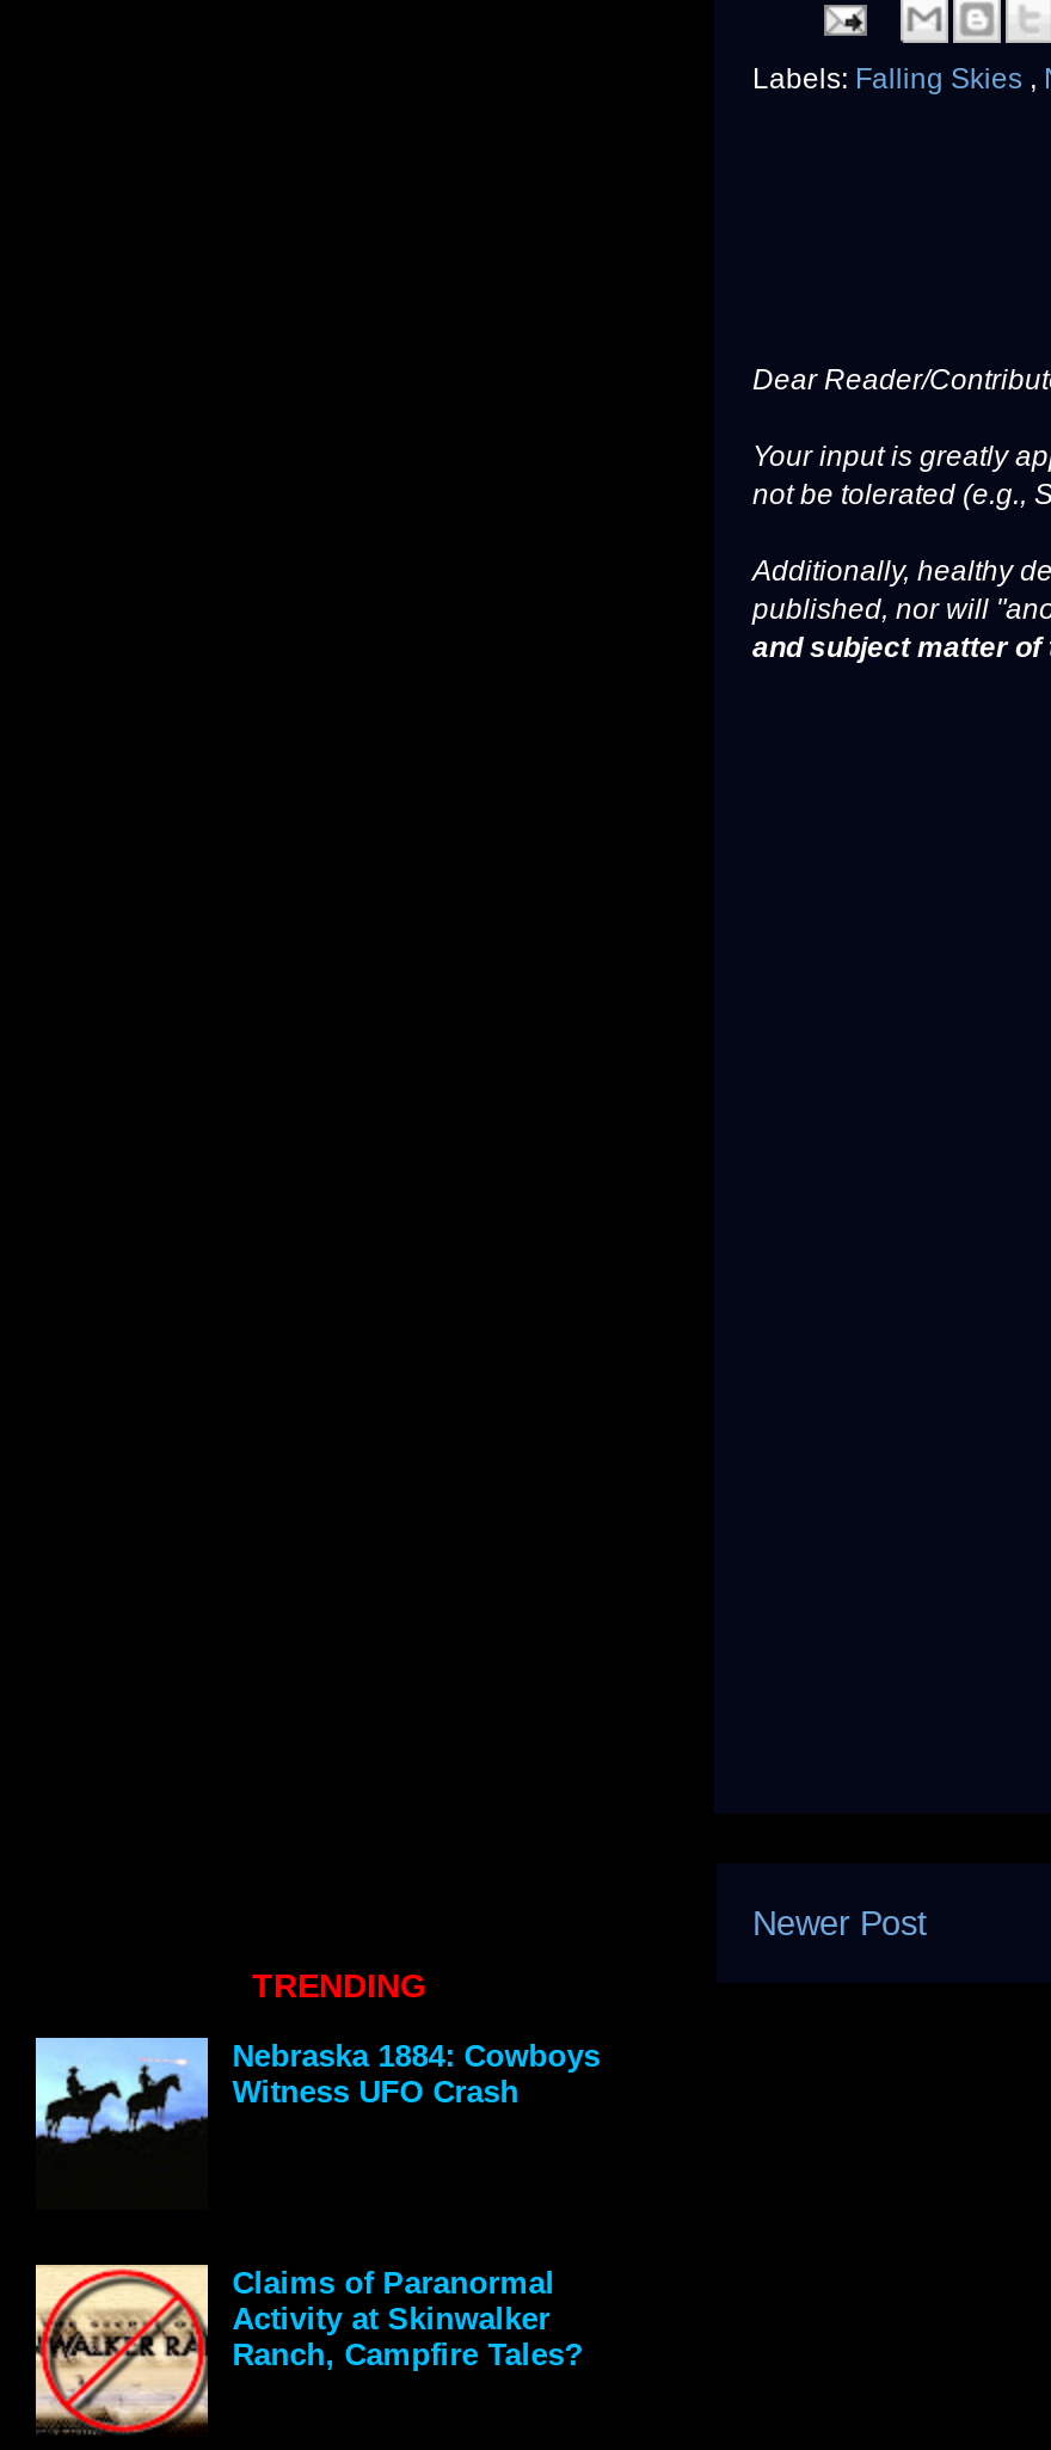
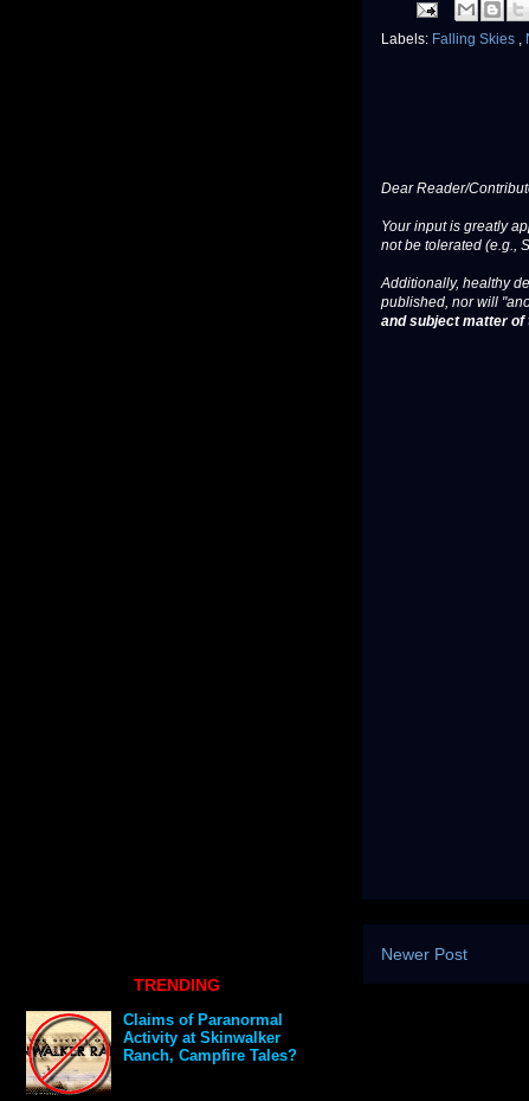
[33,2035,600,2145] [image] | Nebraska 1884: Cowboys | Witness UFO Crash -> none

